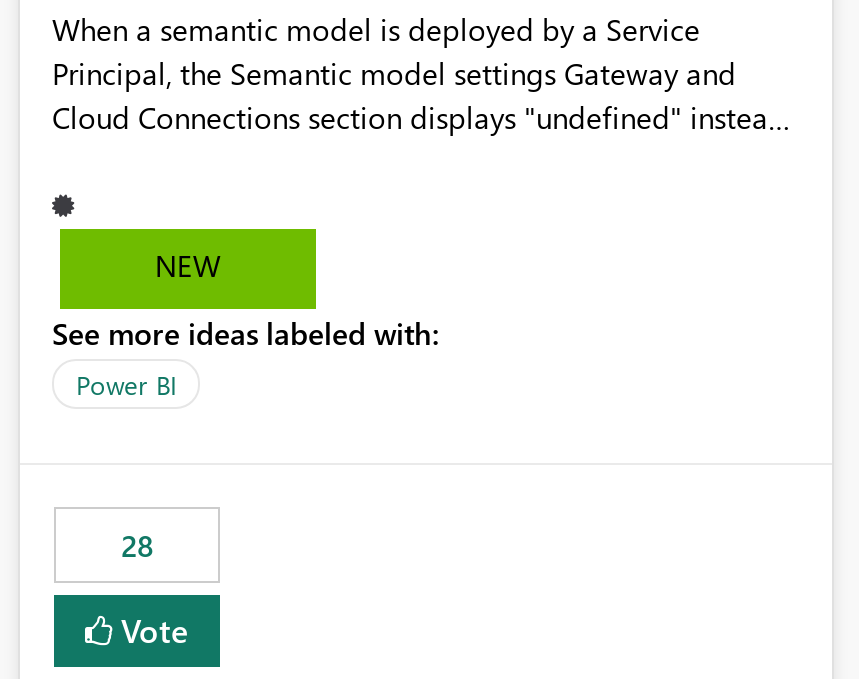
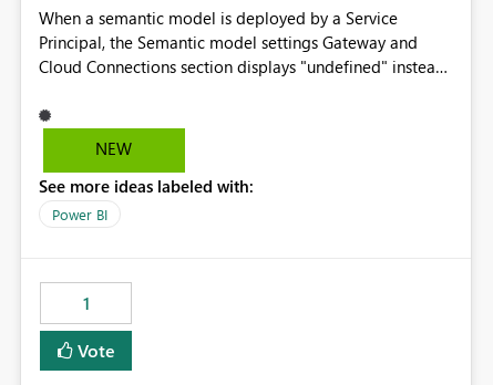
[121,526,153,566] 28 -> [83,293,89,315] 1

